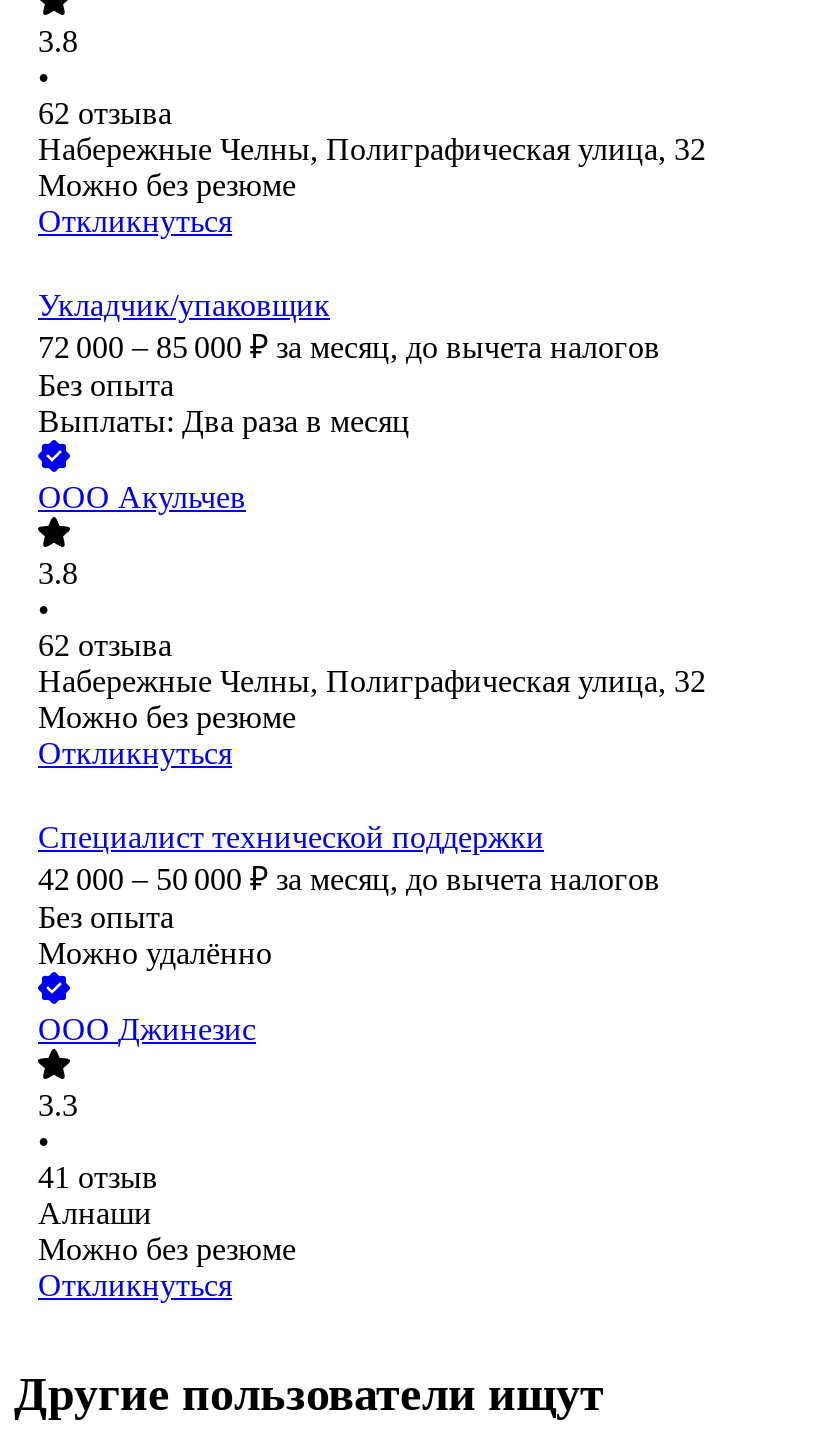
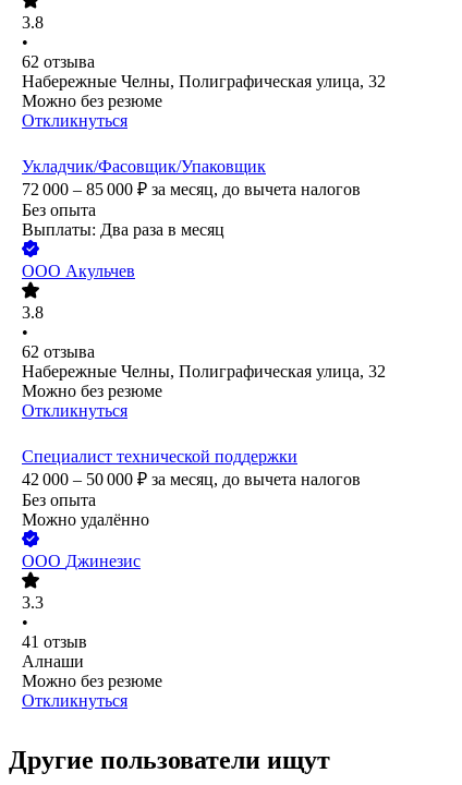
[38,289,330,323] Укладчик/упаковщик -> [22,157,266,176] Укладчик/Фасовщик/Упаковщик

